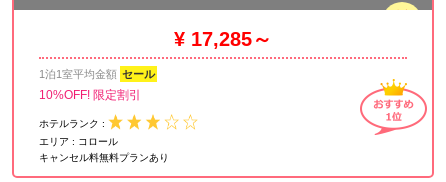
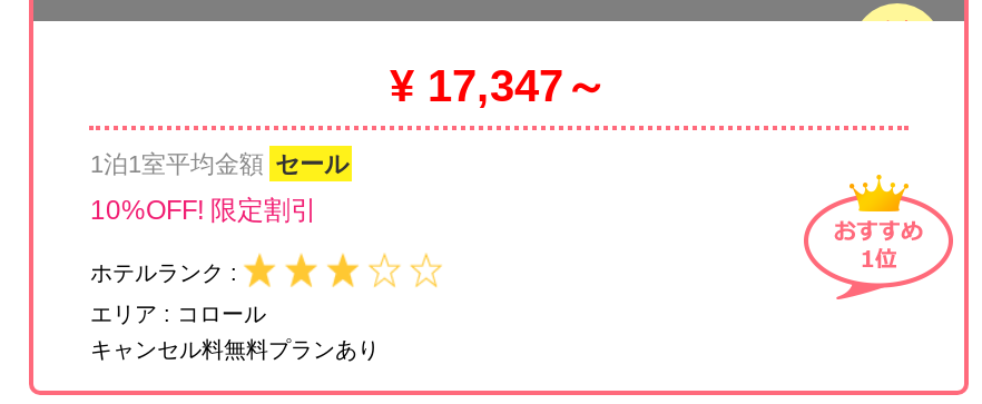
[174,28,272,50] ¥ 17,285～ -> [390,62,608,111] ¥ 17,347～

